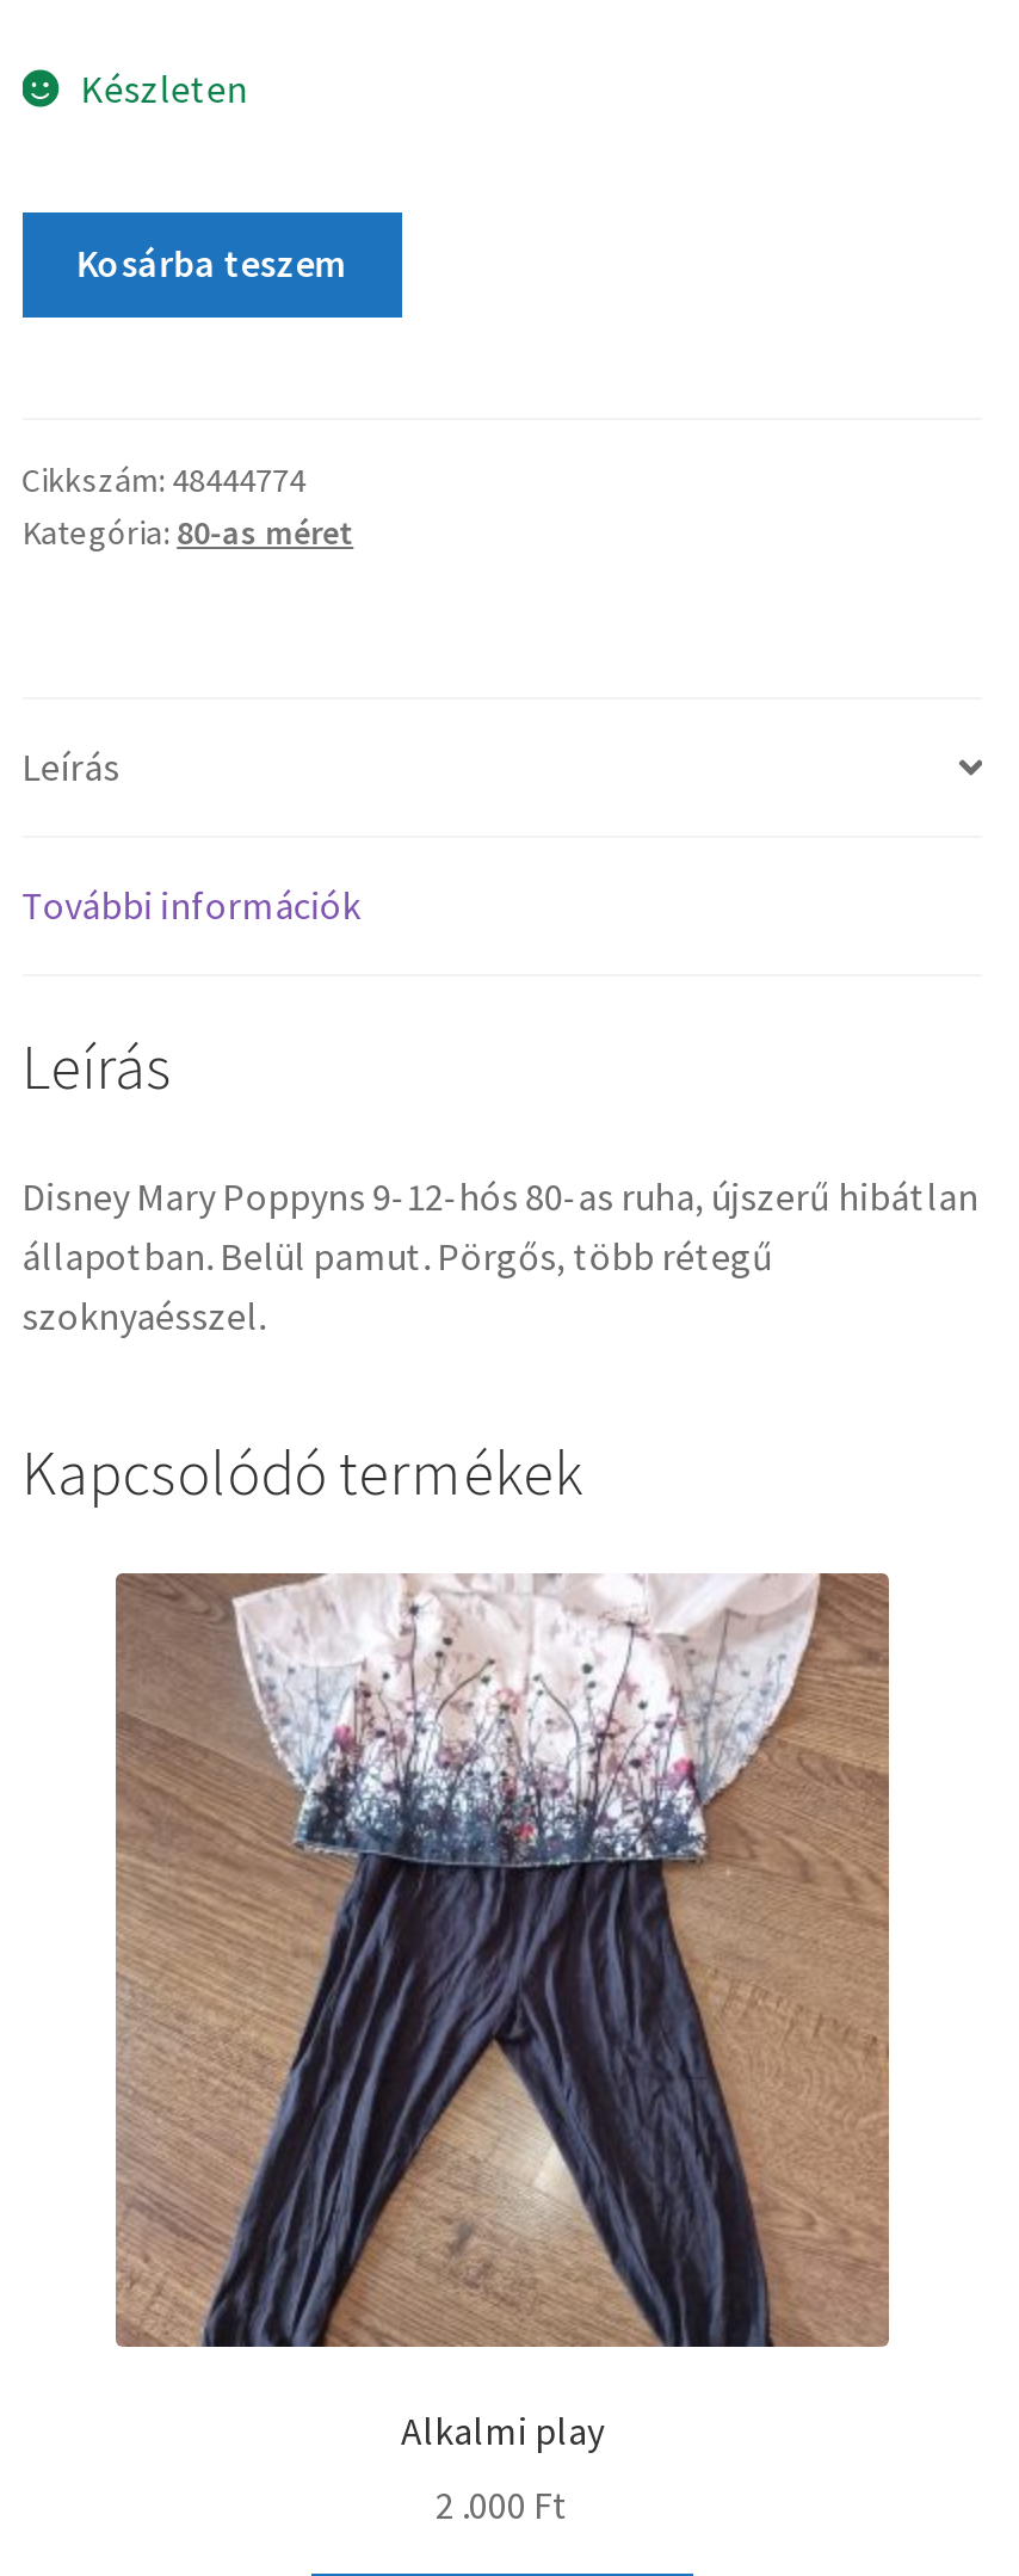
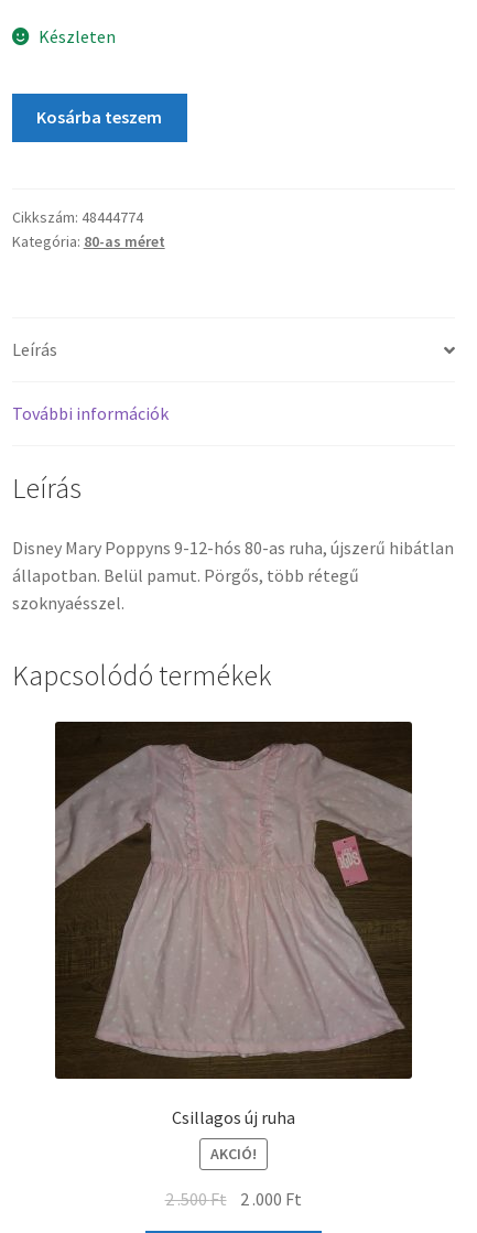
[113,1573,891,2454] [image] | Alkalmi play -> [54,721,413,1210] [image] | Csillagos új ruha | AKCIÓ! | 2 .500Ft

